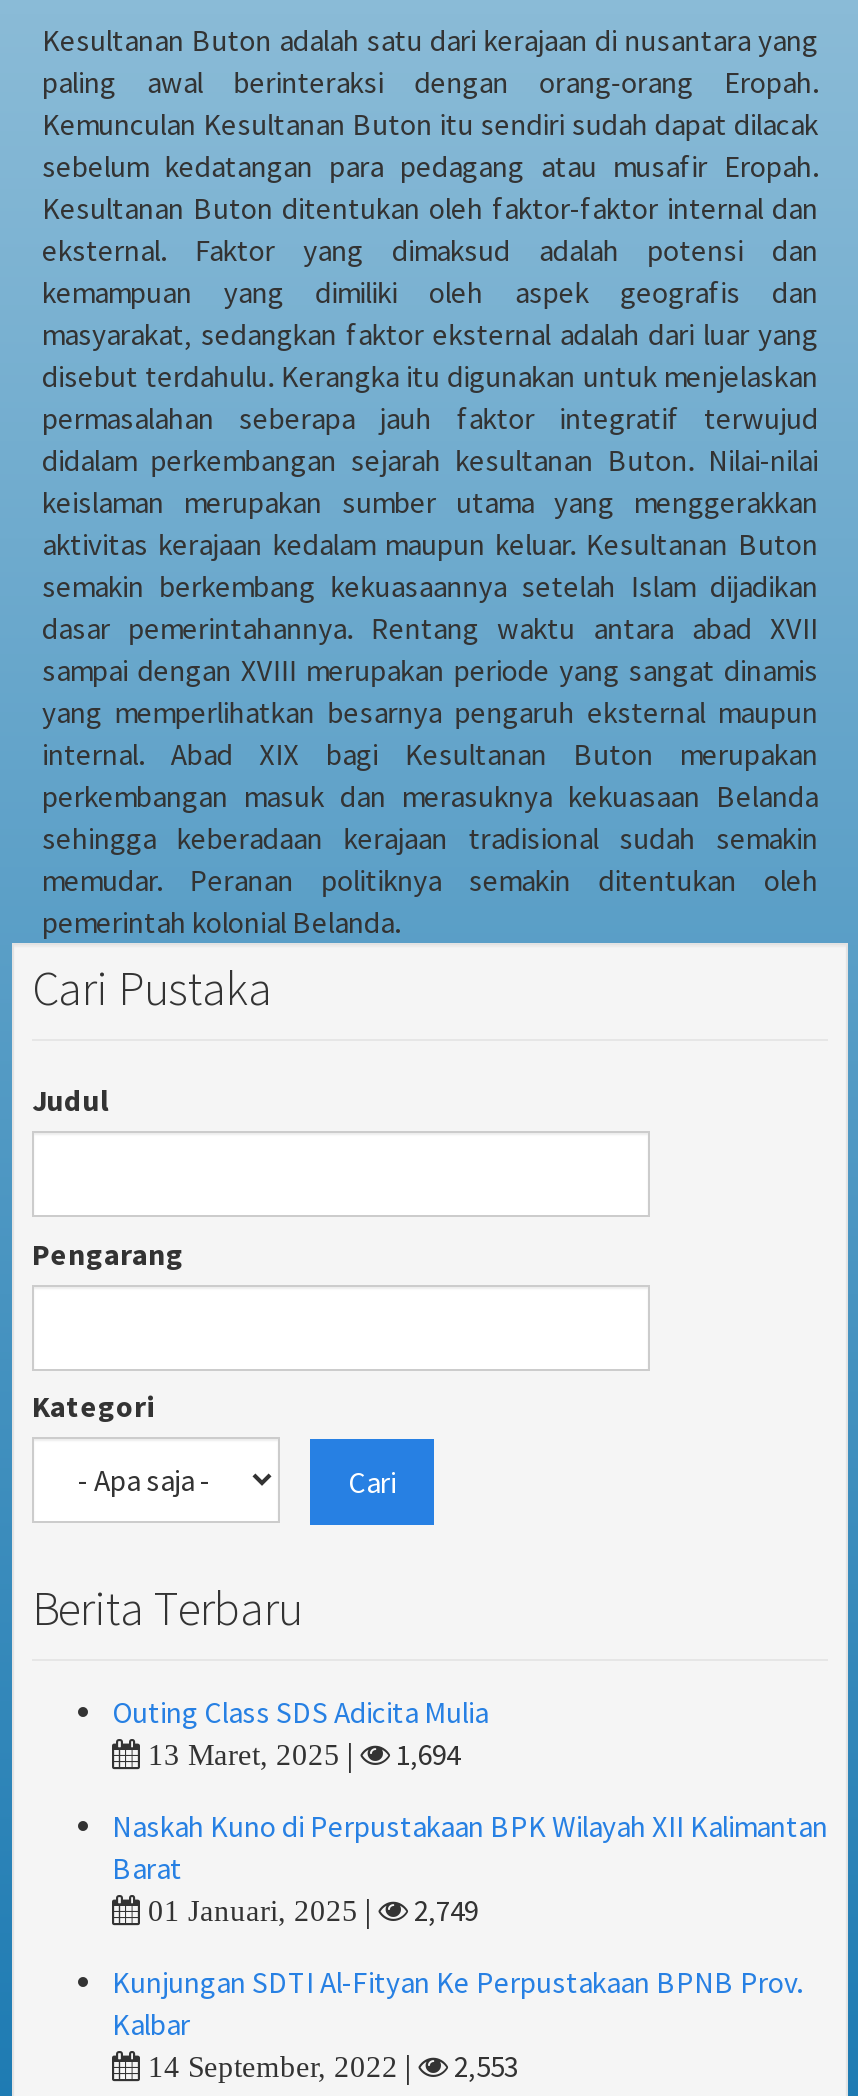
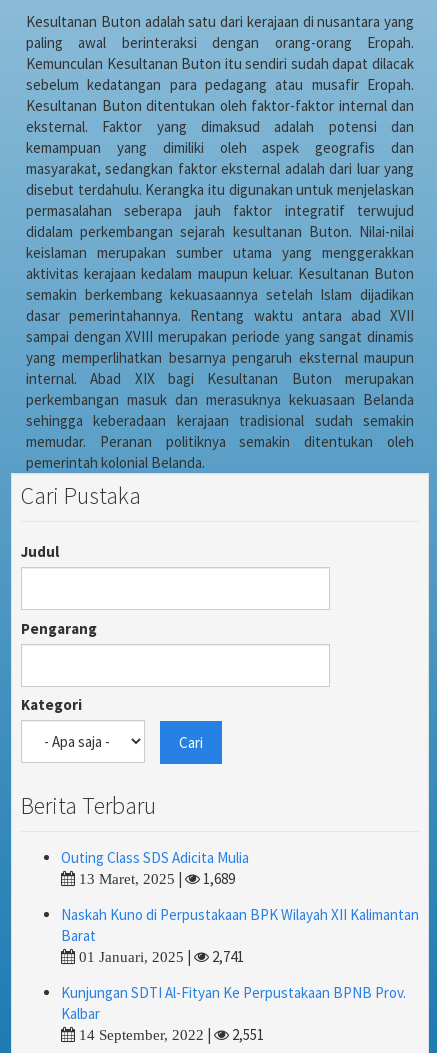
[390,1734,460,1772] 1,694 -> [200,869,235,888] 1,689
[408,1890,478,1928] 2,749 -> [209,947,244,966] 2,741
[448,2046,518,2084] 2,553 -> [229,1025,264,1044] 2,551

